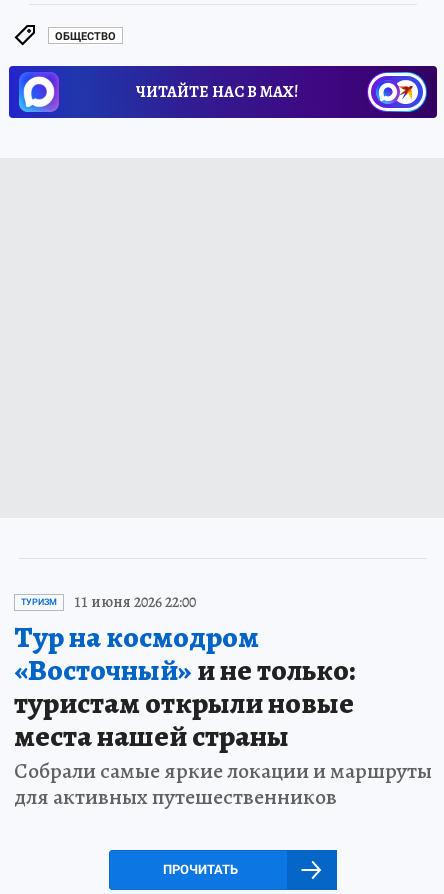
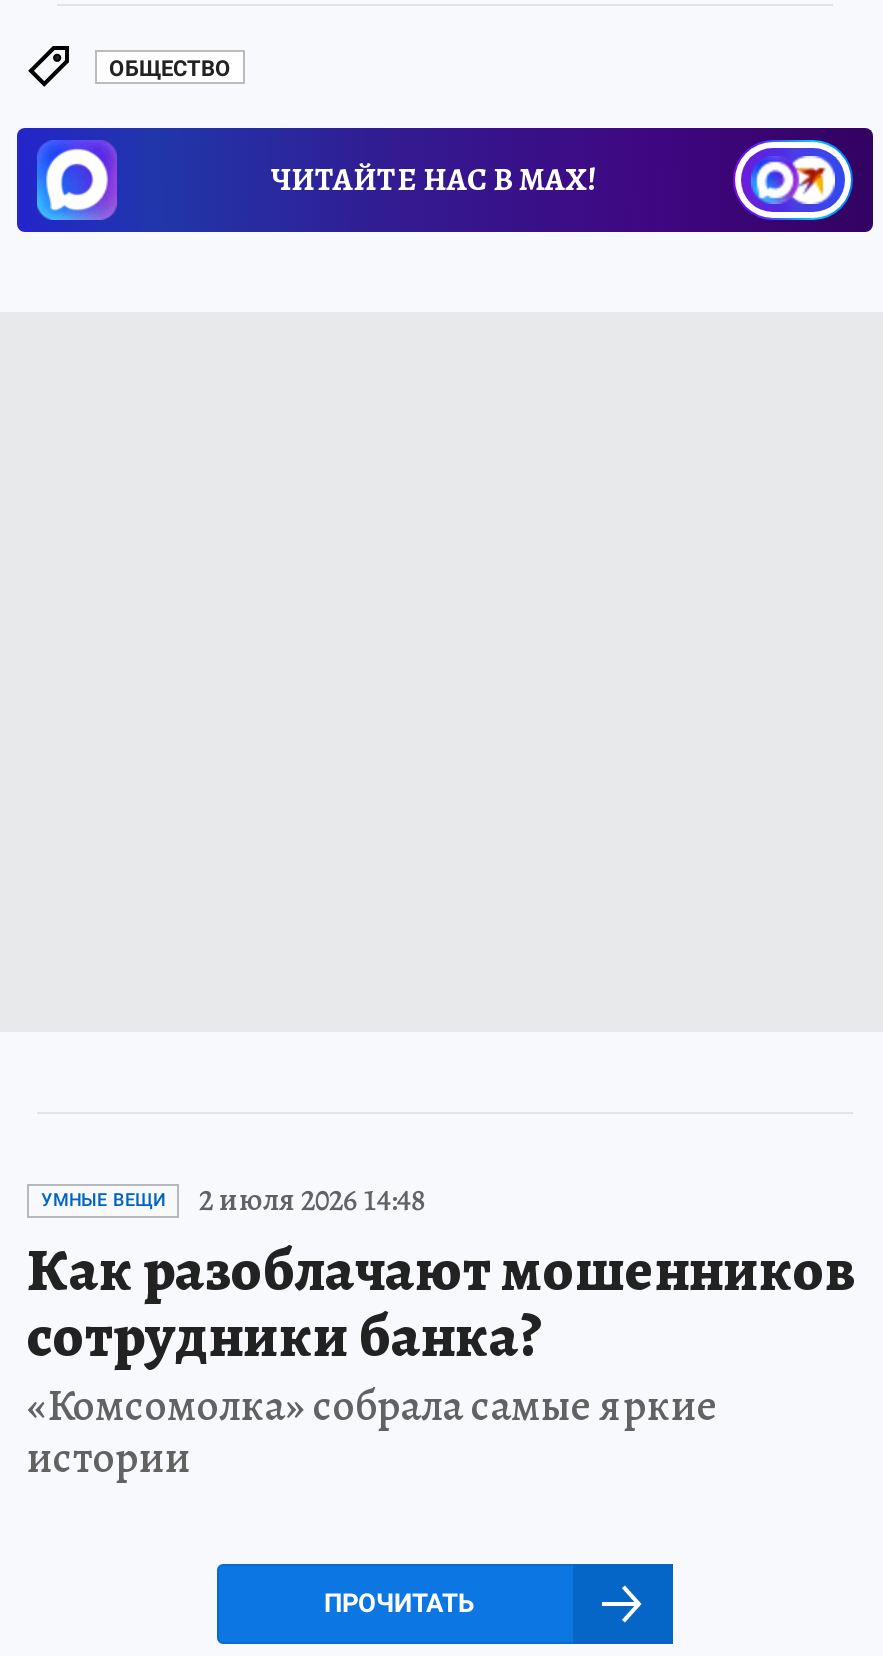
[14,591,432,812] ТУРИЗМ | 11 июня 2026 22:00 | Тур на космодром | «Восточный»и не только: | туристам открыли новые | места нашей страны | Собрали самые яркие локации и маршруты | для активных путешественников -> [27,1178,857,1488] УМНЫЕ ВЕЩИ | 2 июля 2026 14:48 | Как разоблачают мошенников | сотрудники банка? | «Комсомолка» собрала самые яркие | истории

